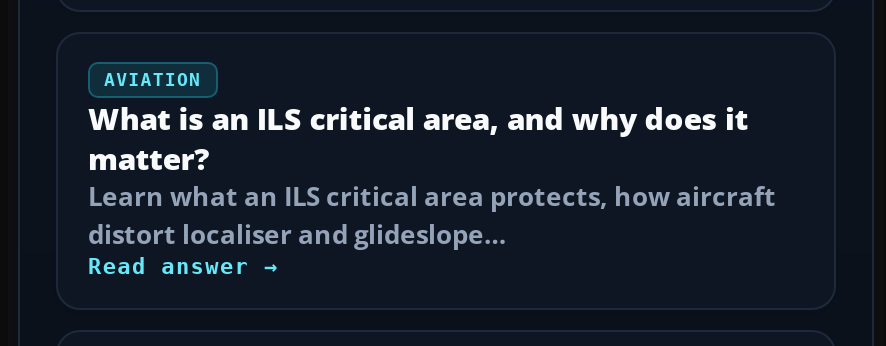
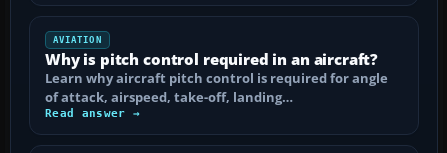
[88,98,776,252] What is an ILS critical area, and why does it | matter? | Learn what an ILS critical area protects, how aircraft | distort localiser and glideslope… -> [45,49,388,106] Why is pitch control required in an aircraft? | Learn why aircraft pitch control is required for angle | of attack, airspeed, take-off, landing…

